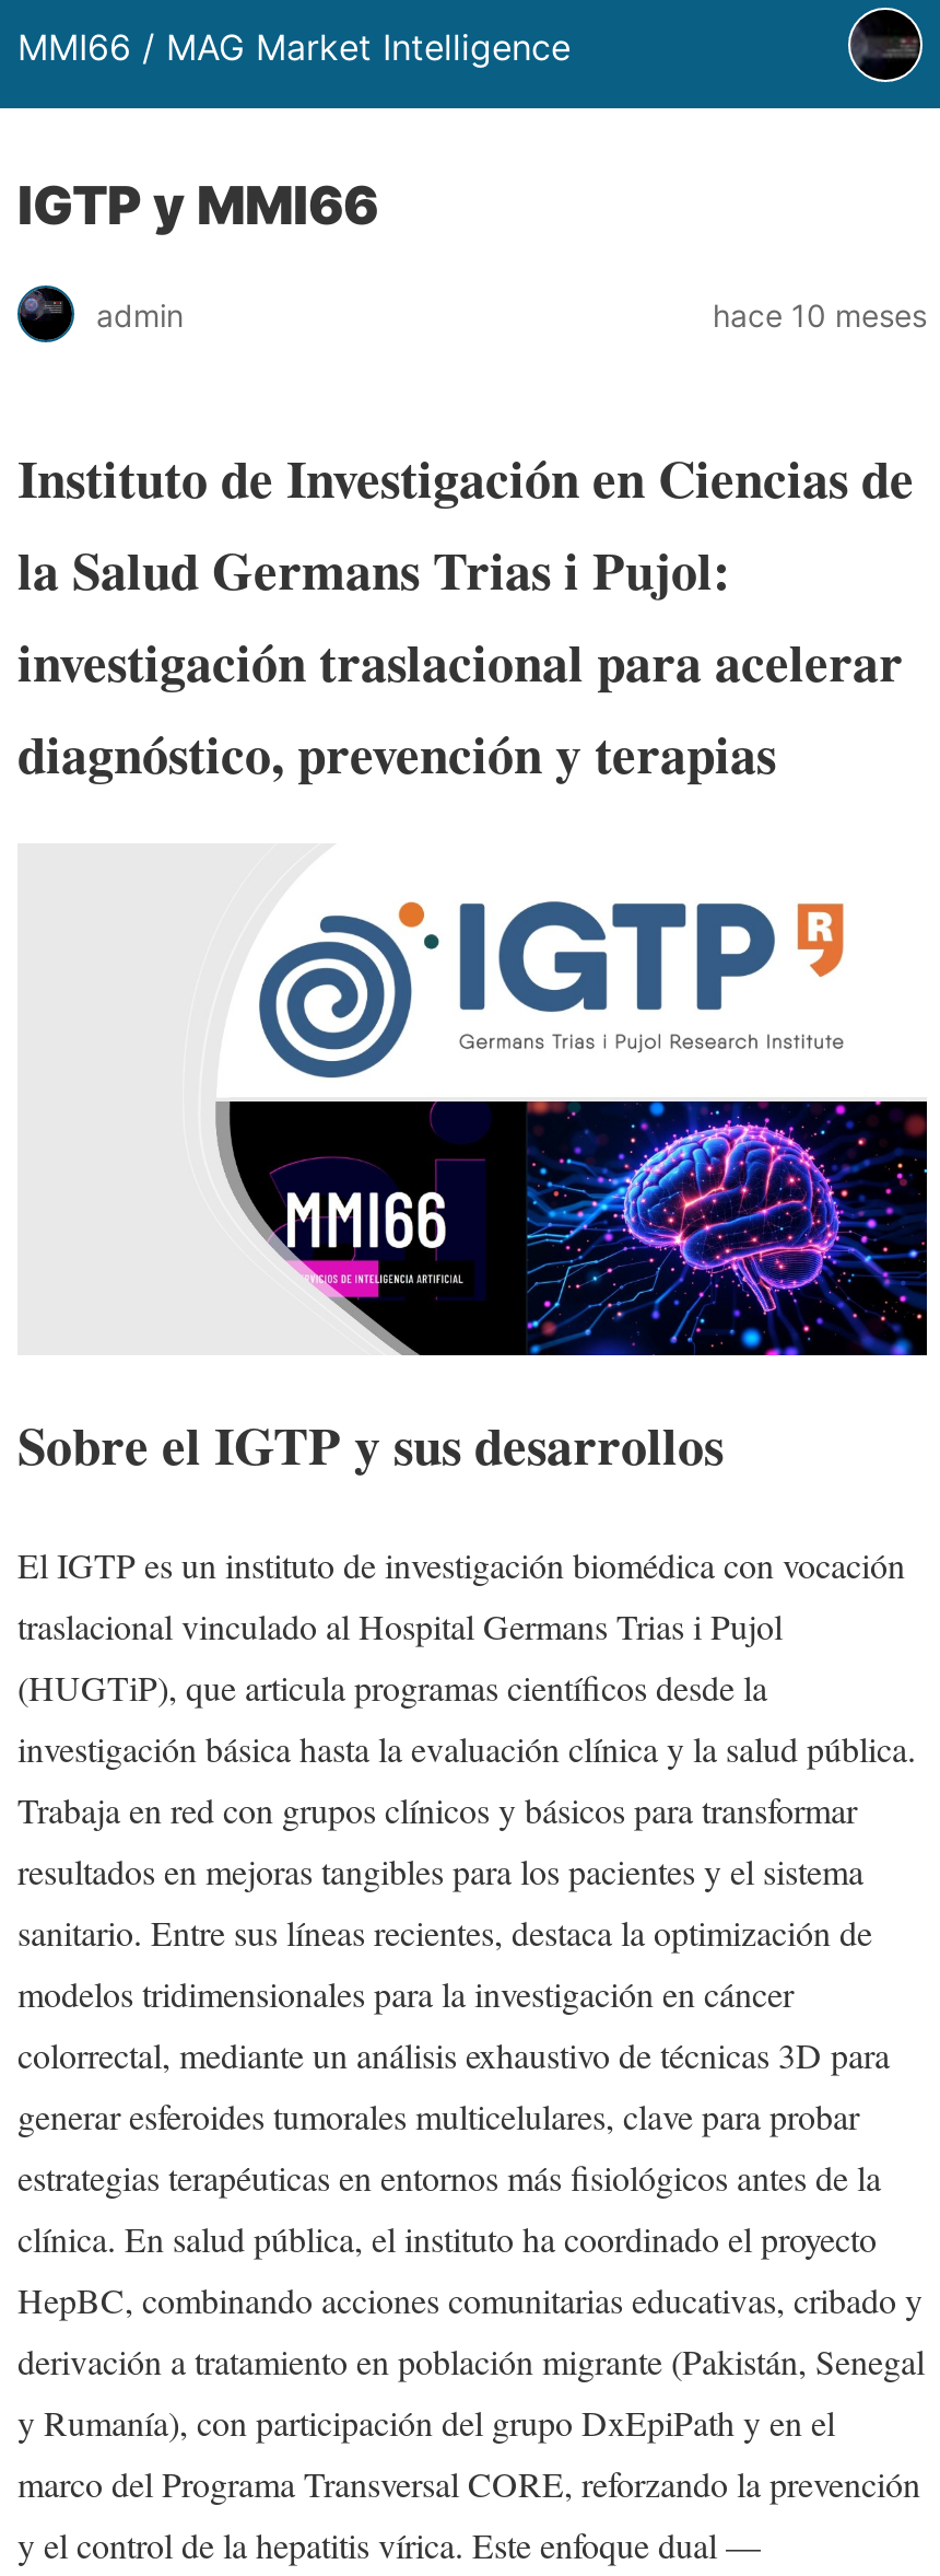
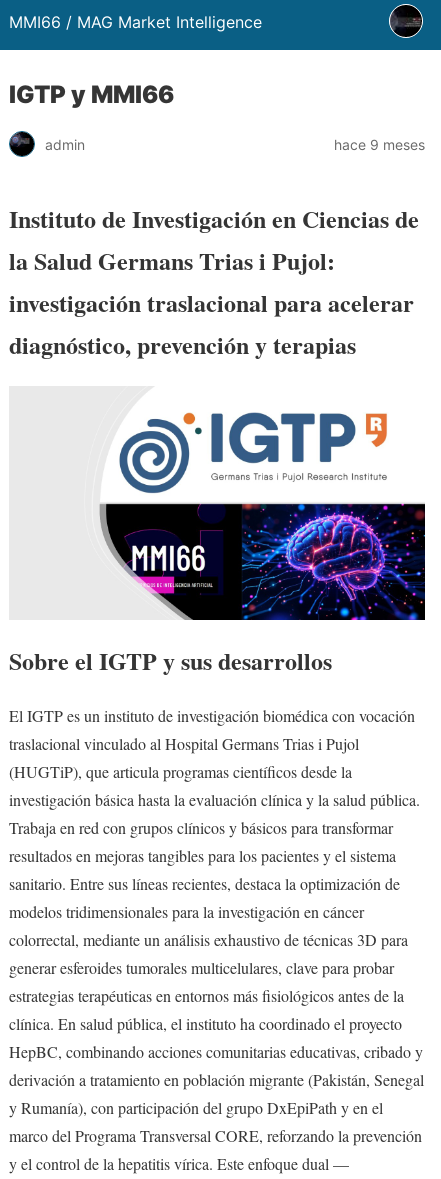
[713,295,927,333] hace 10 meses -> [334,135,425,152] hace 9 meses

